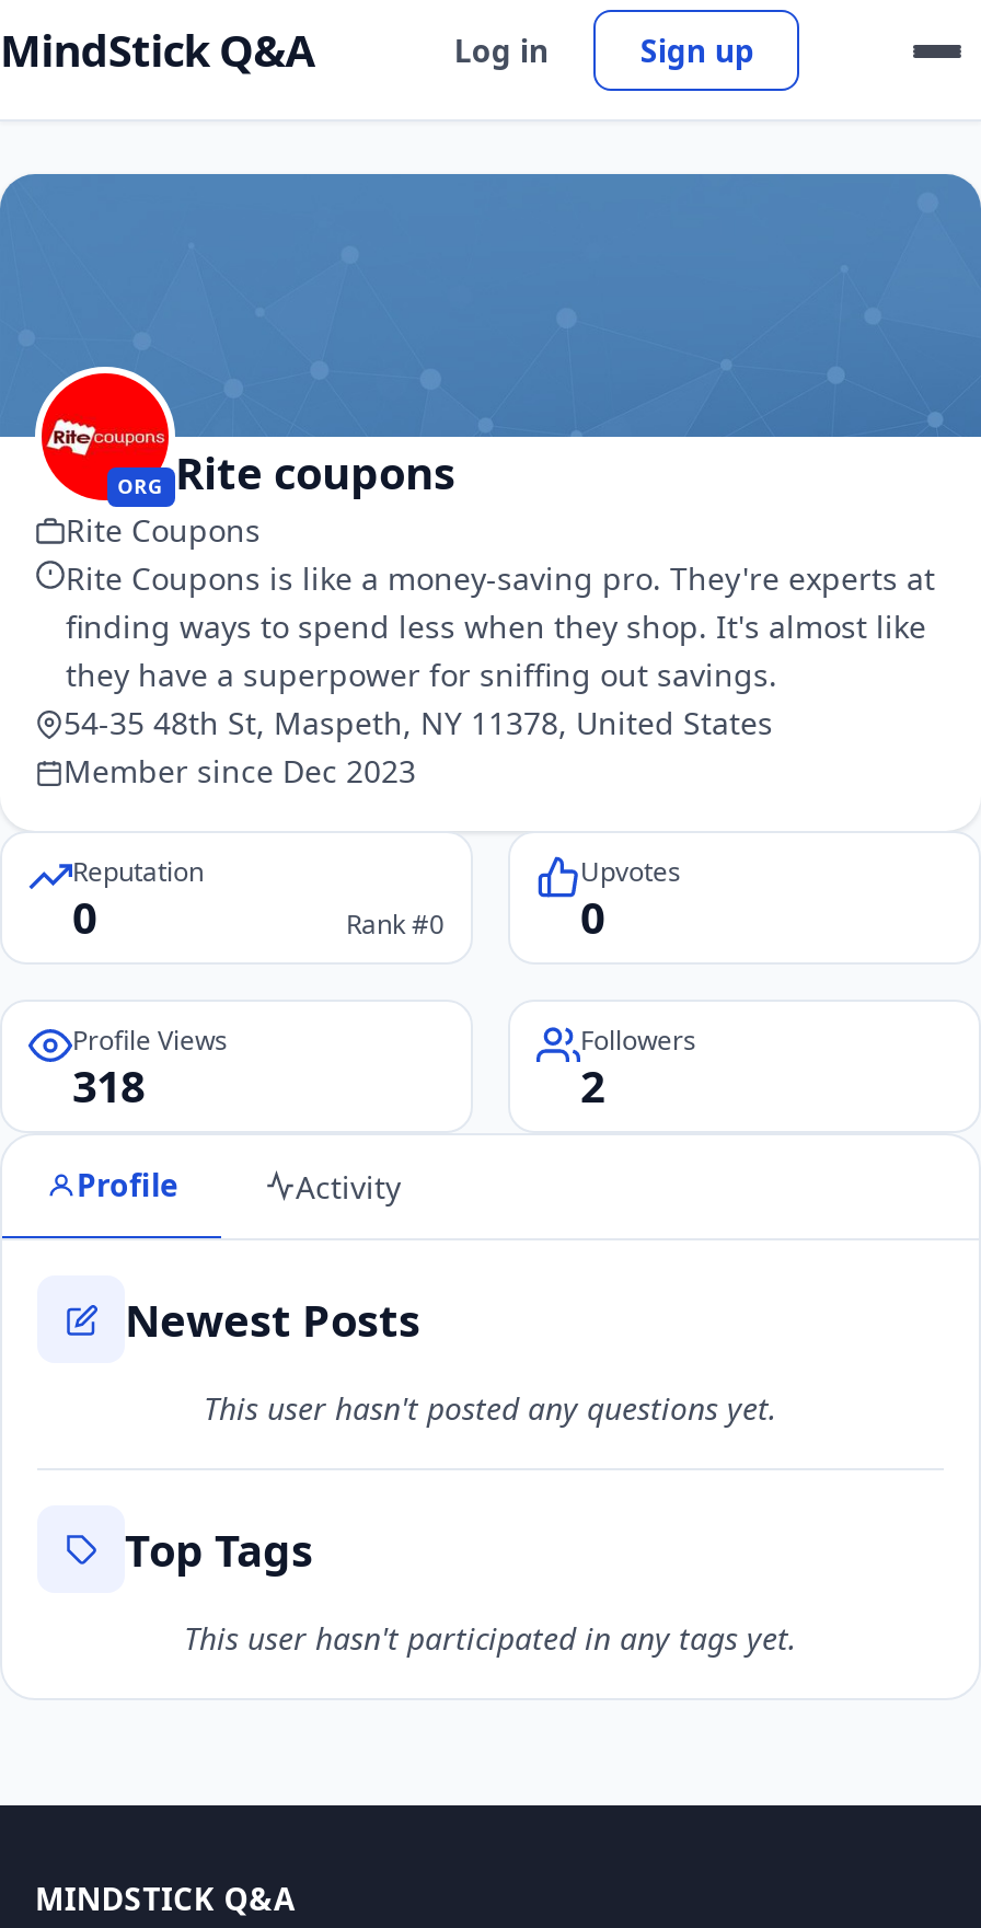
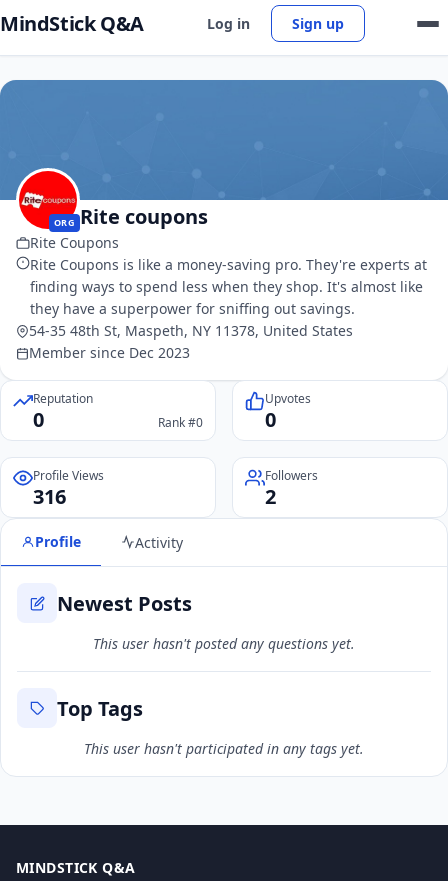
[72,1057,145,1116] 318 -> [33,483,66,510] 316

